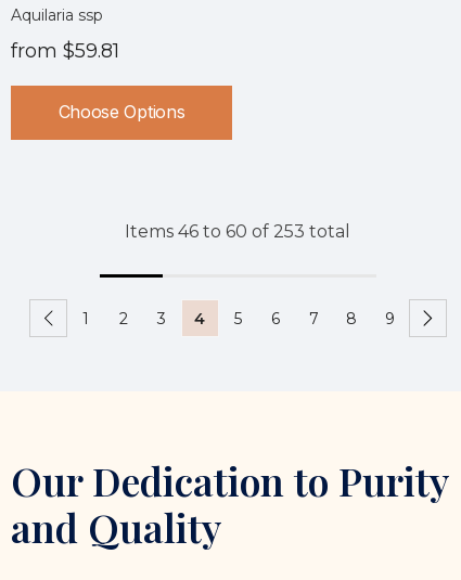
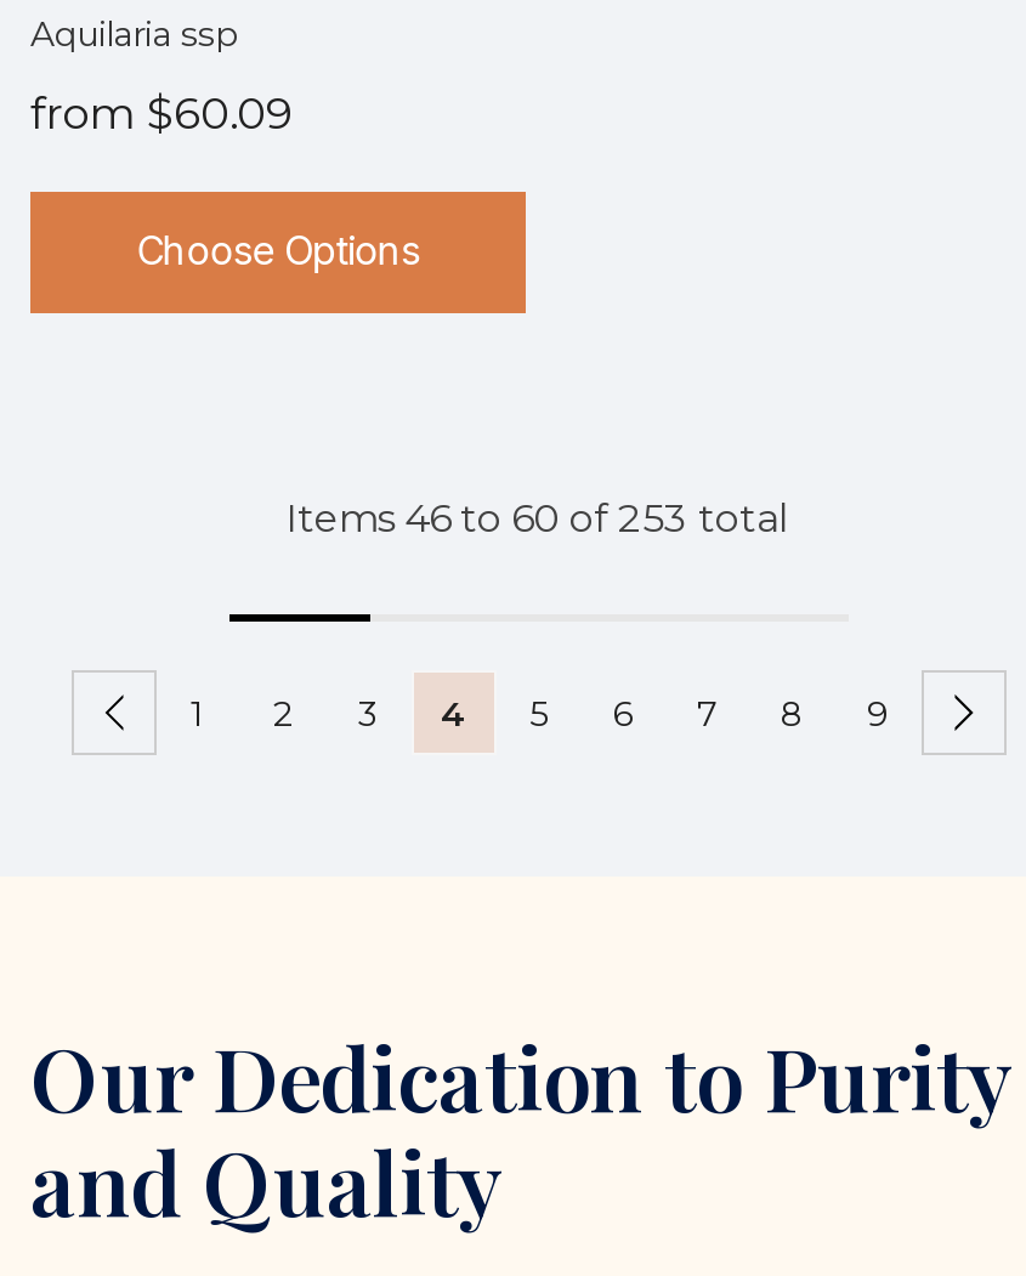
[11,39,119,63] from $59.81 -> [30,88,293,141] from $60.09

